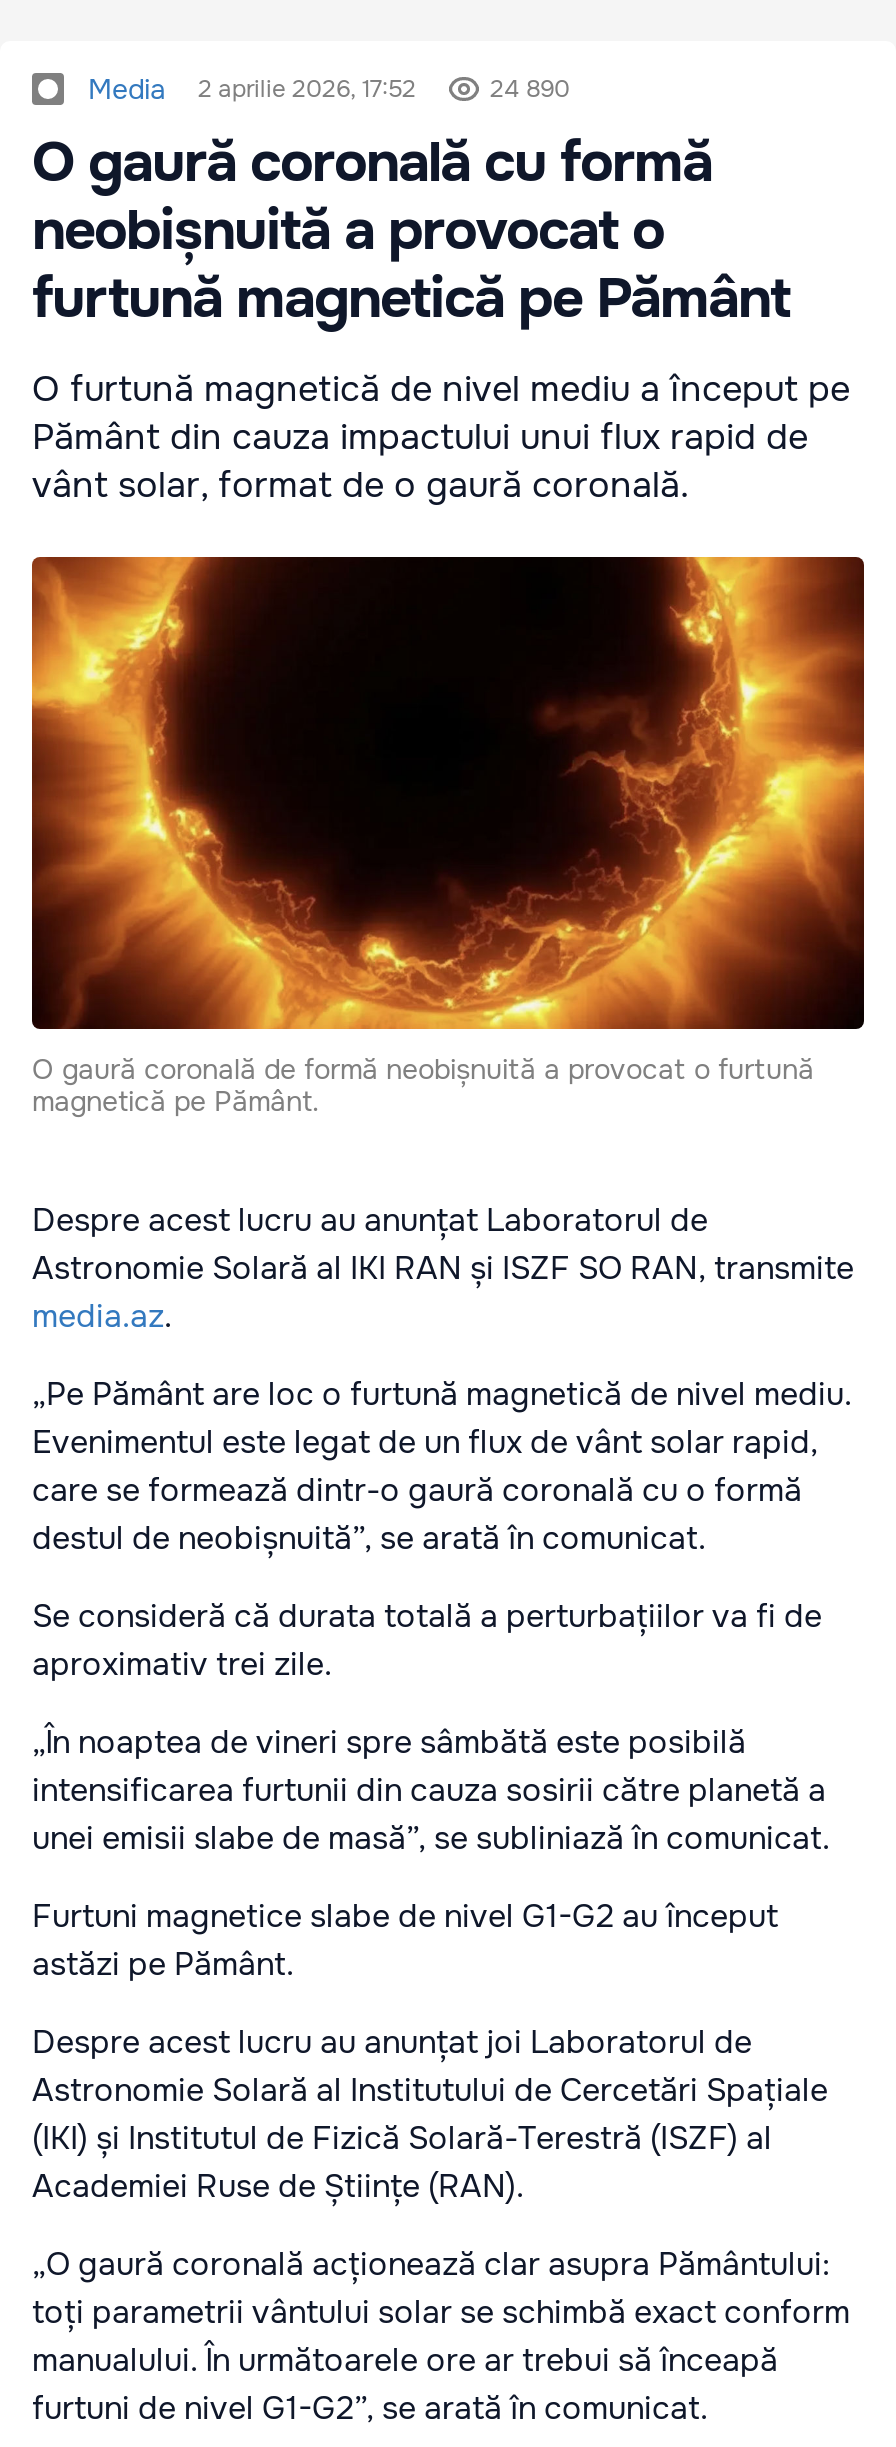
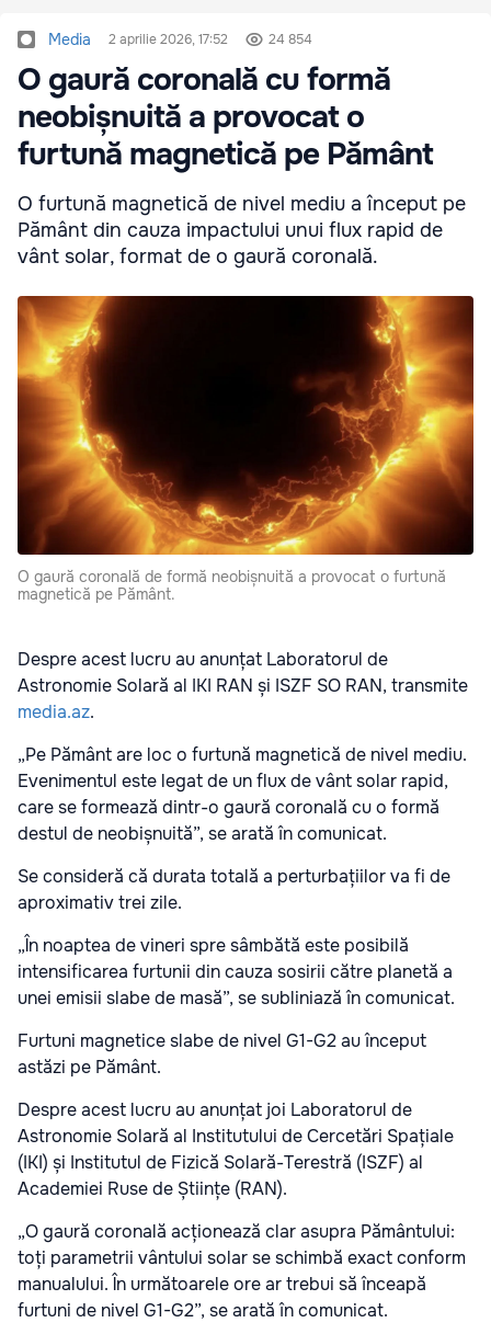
[490,74,570,106] 24 890 -> [269,31,312,49] 24 854

